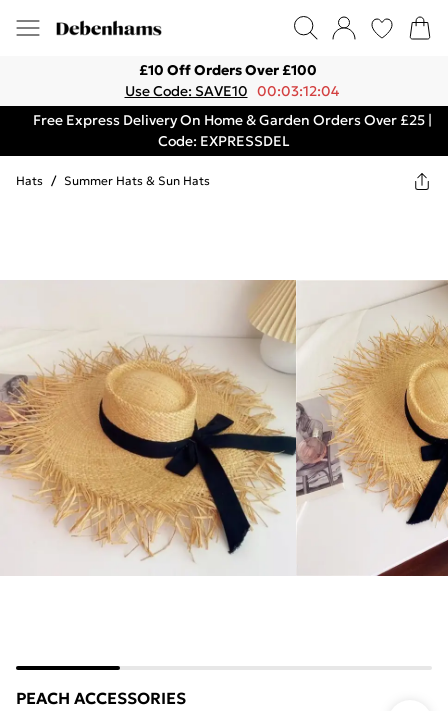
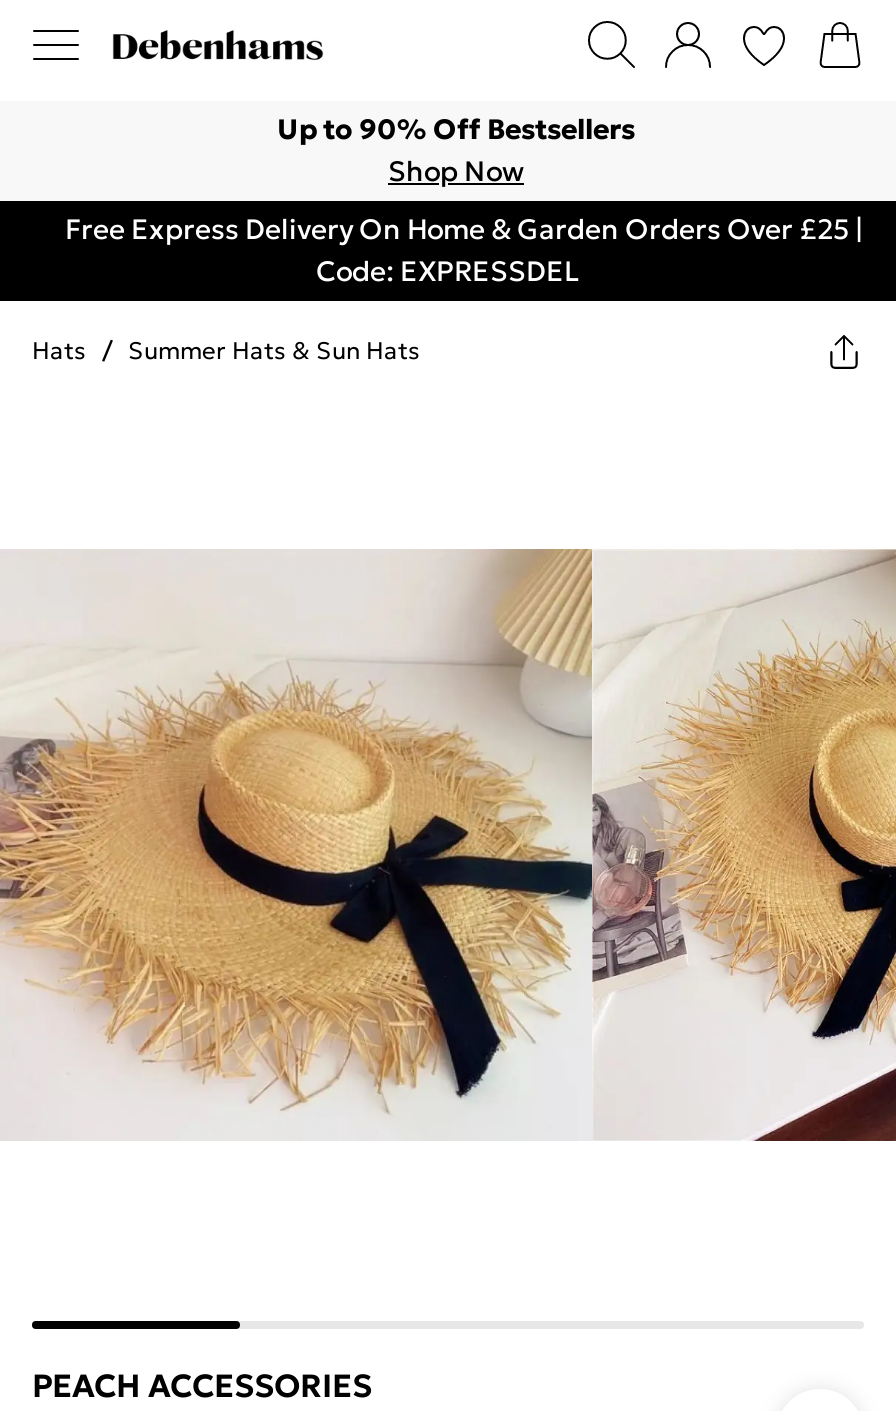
[124,61,338,100] £10 Off Orders Over £100 | Use Code: SAVE10 00:03:12:04 -> [277,111,635,189] Up to 90% Off Bestsellers | Shop Now

